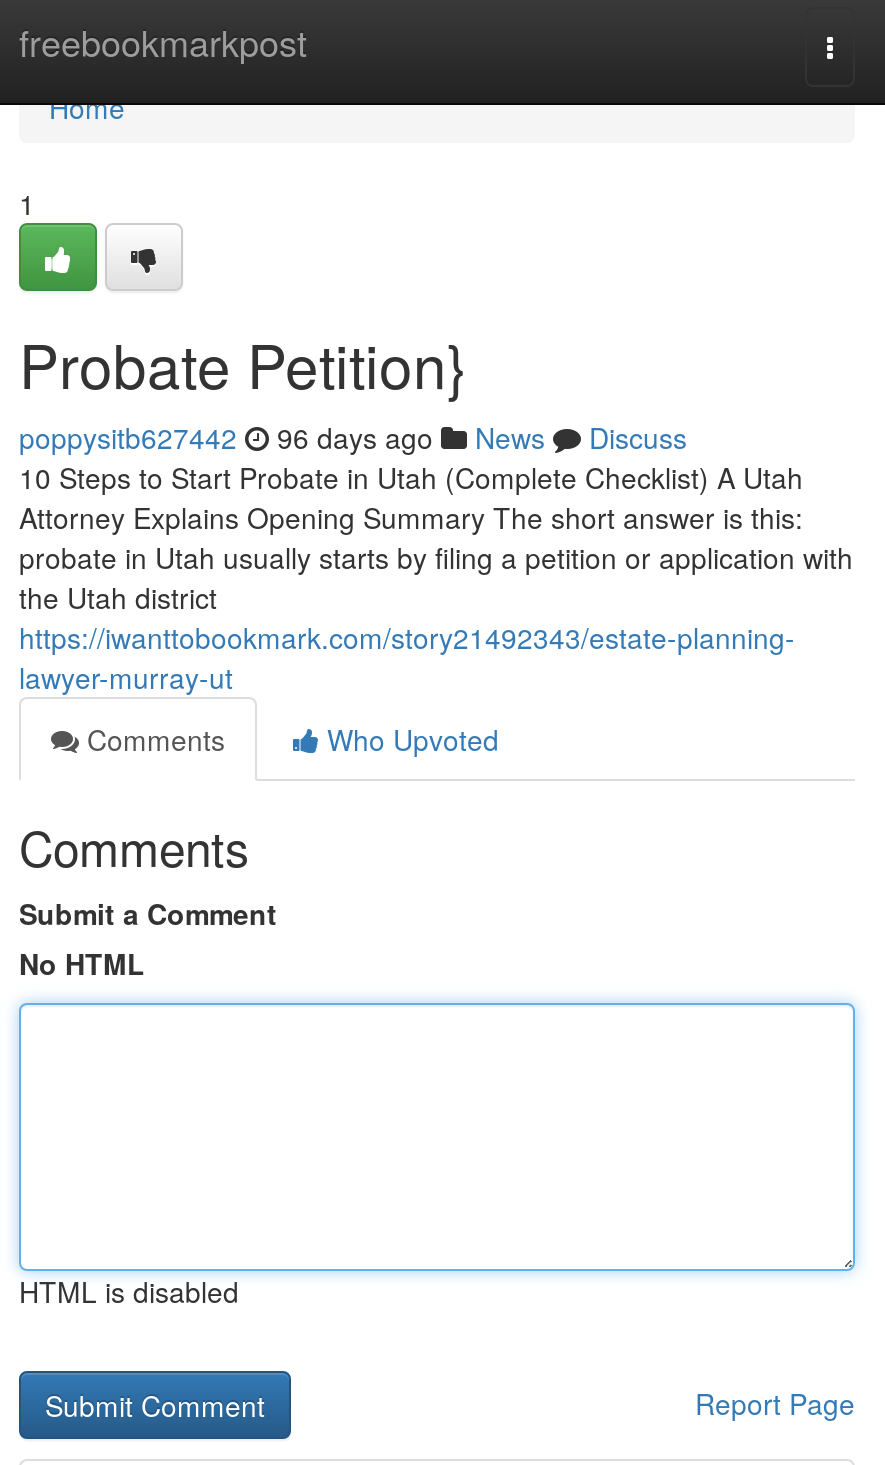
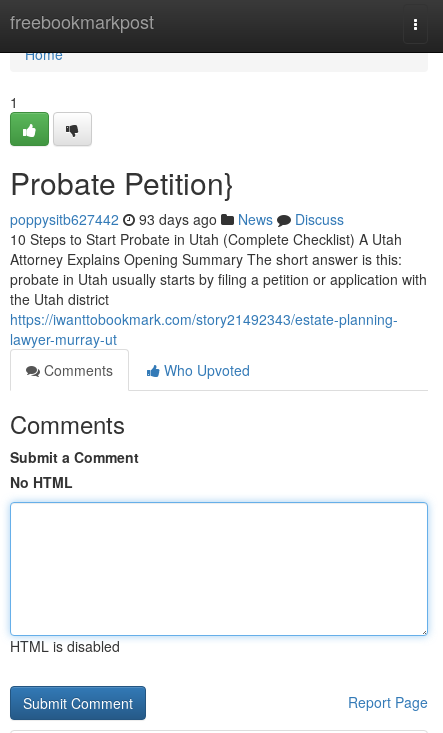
[19,417,687,457] poppysitb627442 96 days ago News Discuss -> [10,209,344,229] poppysitb627442 93 days ago News Discuss

